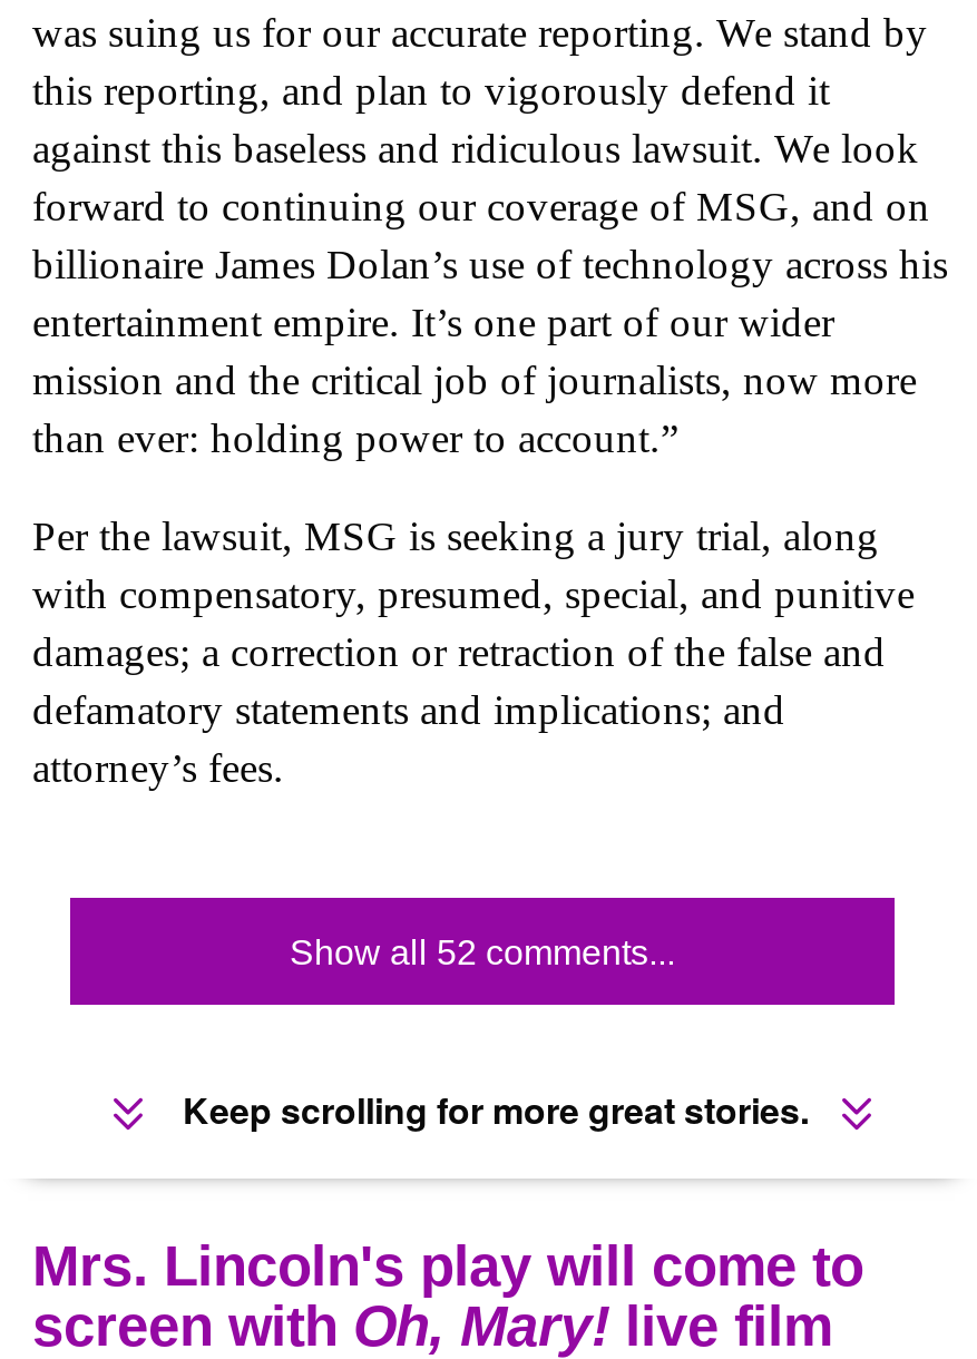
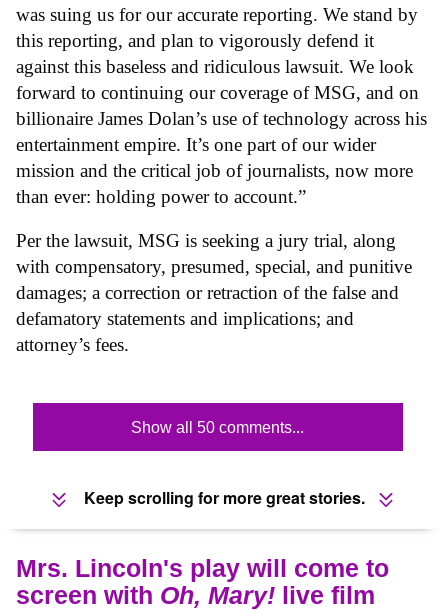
[290,933,675,971] Show all 52 comments... -> [131,419,304,436] Show all 50 comments...

